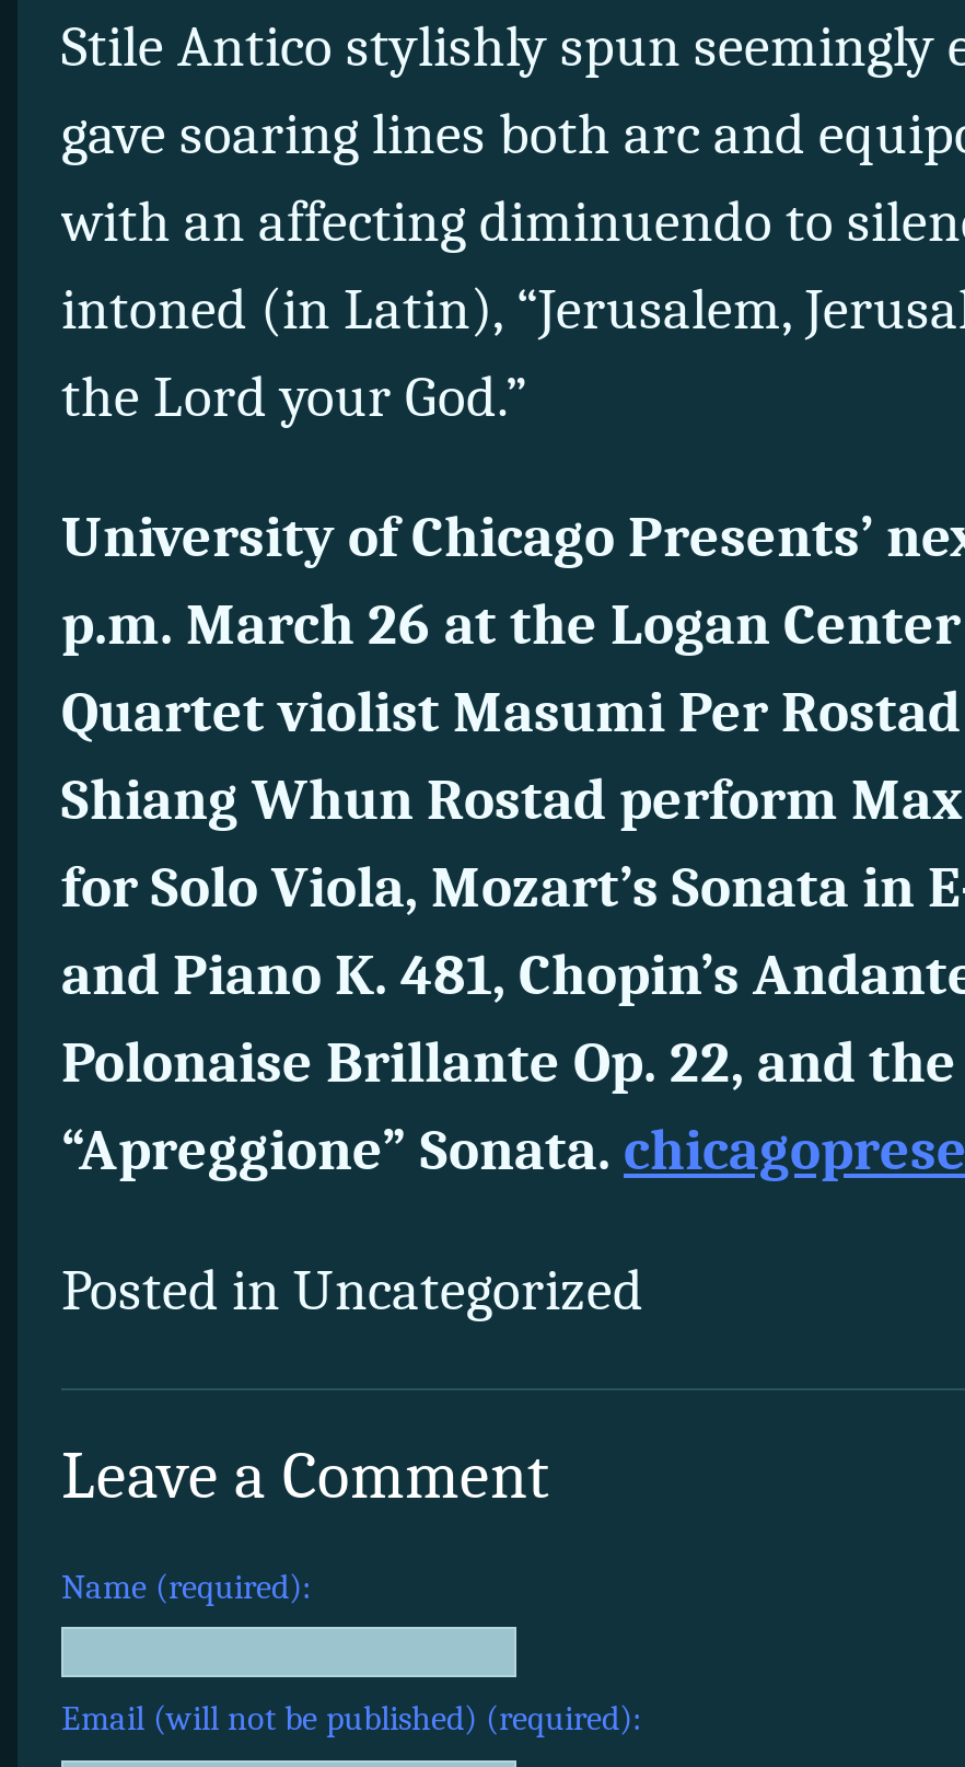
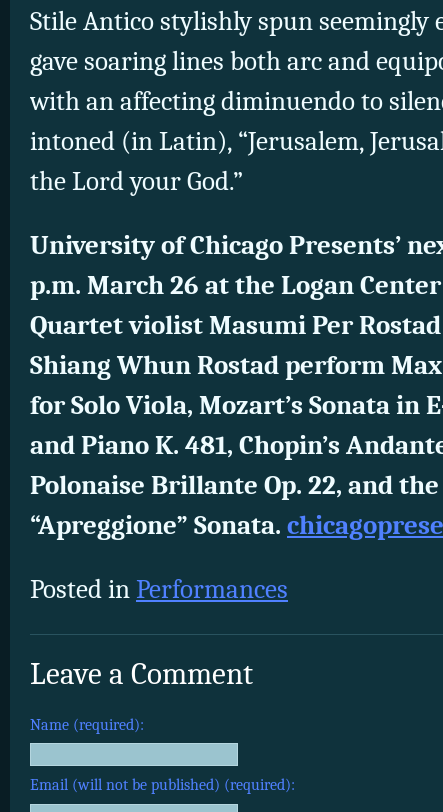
[61,1258,643,1326] Posted in Uncategorized -> [30,574,288,605] Posted in Performances

